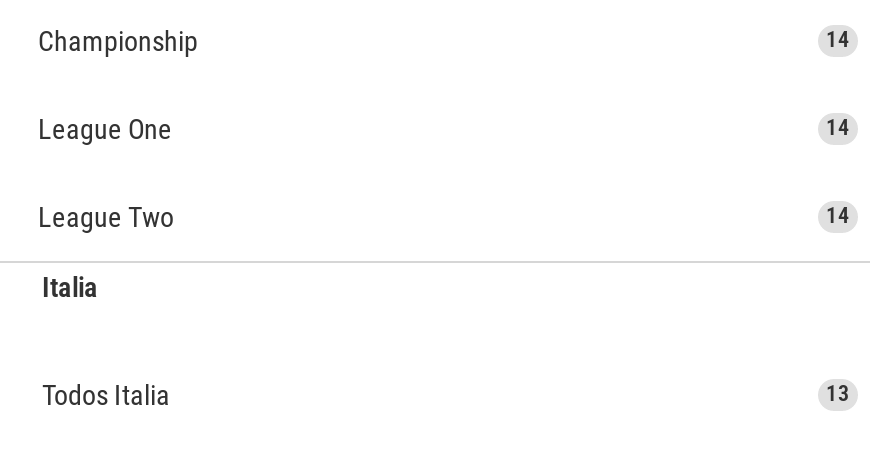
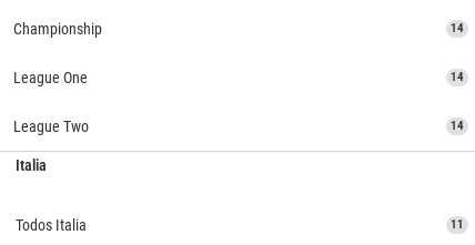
[826,381,850,407] 13 -> [451,217,464,232] 11

